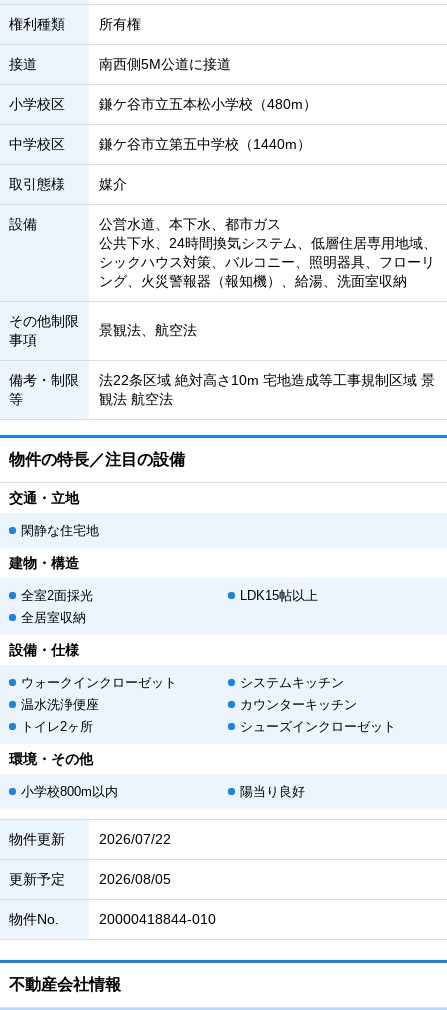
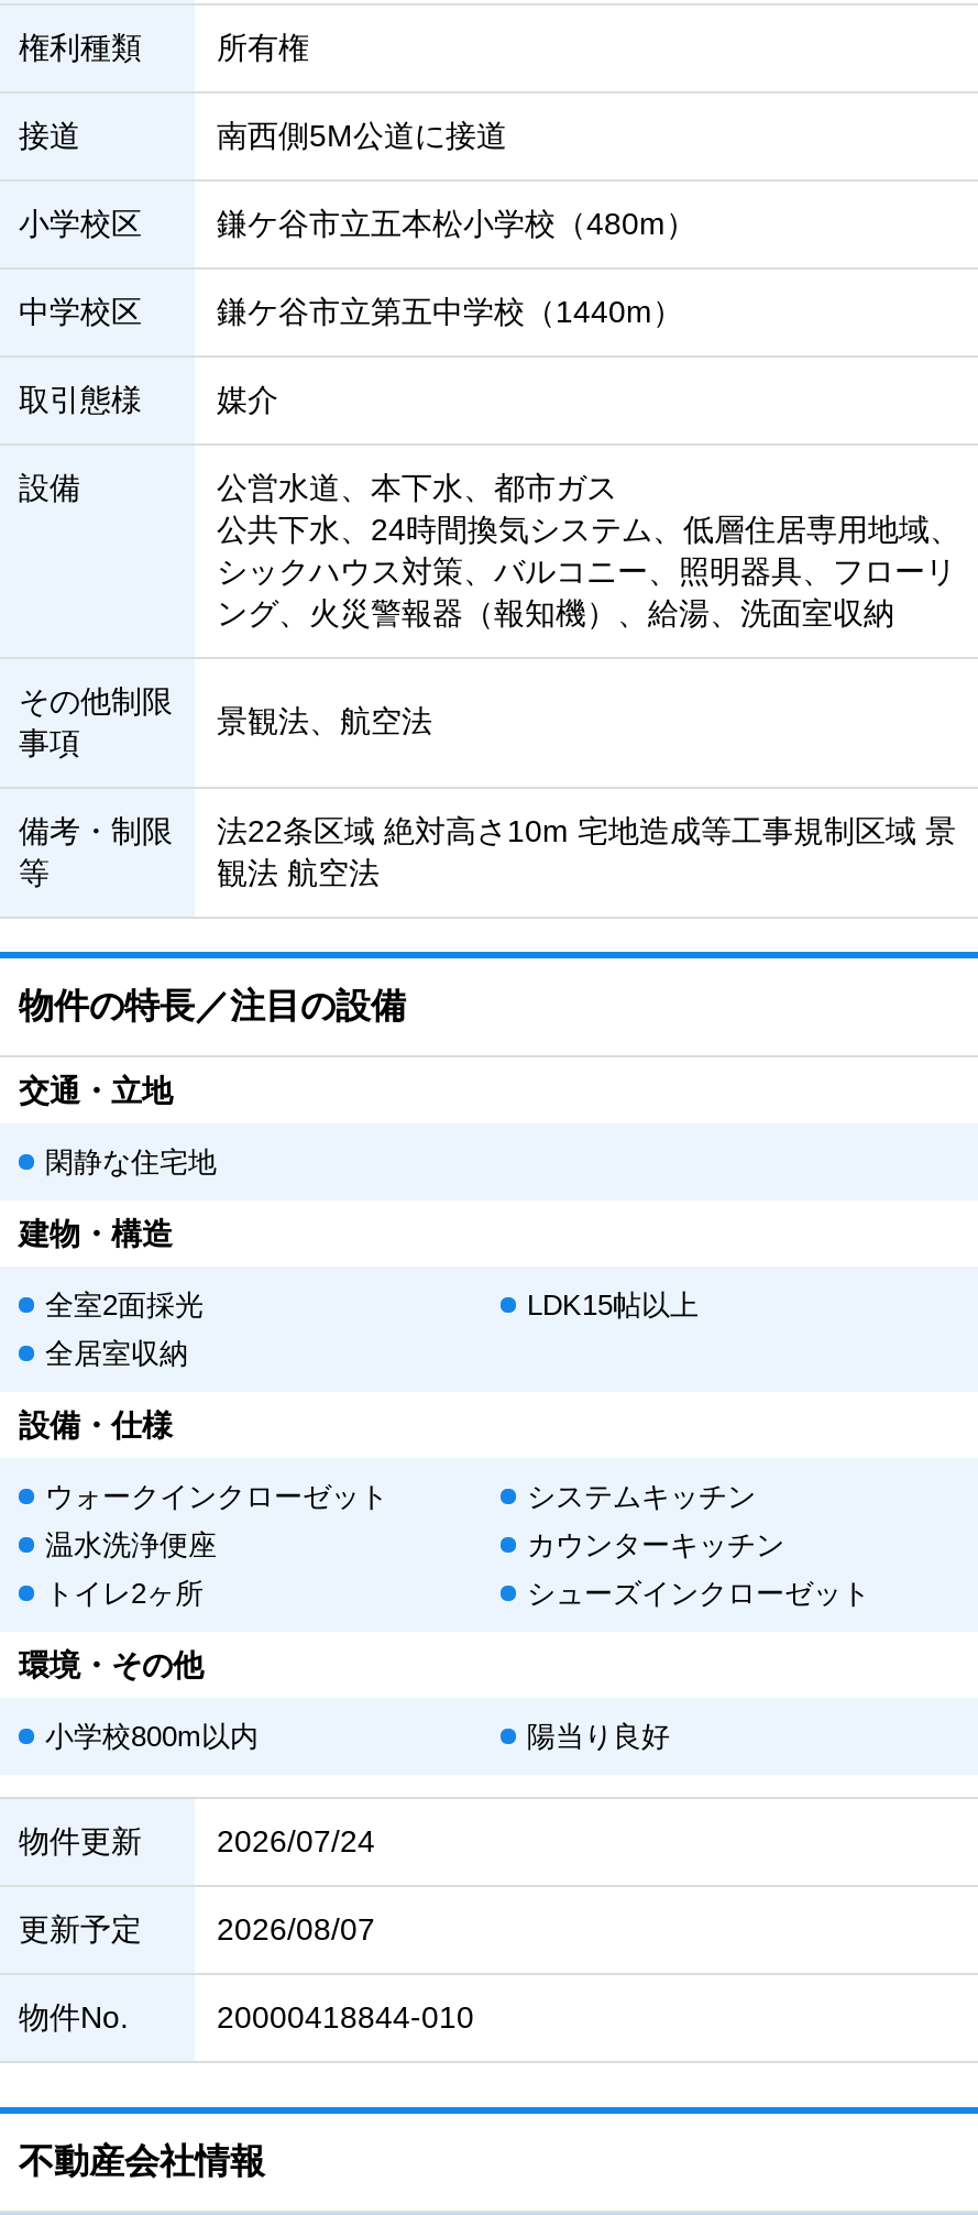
[99,831,171,847] 2026/07/22 -> [217,1823,375,1858] 2026/07/24
[99,871,171,887] 2026/08/05 -> [217,1911,375,1947] 2026/08/07

